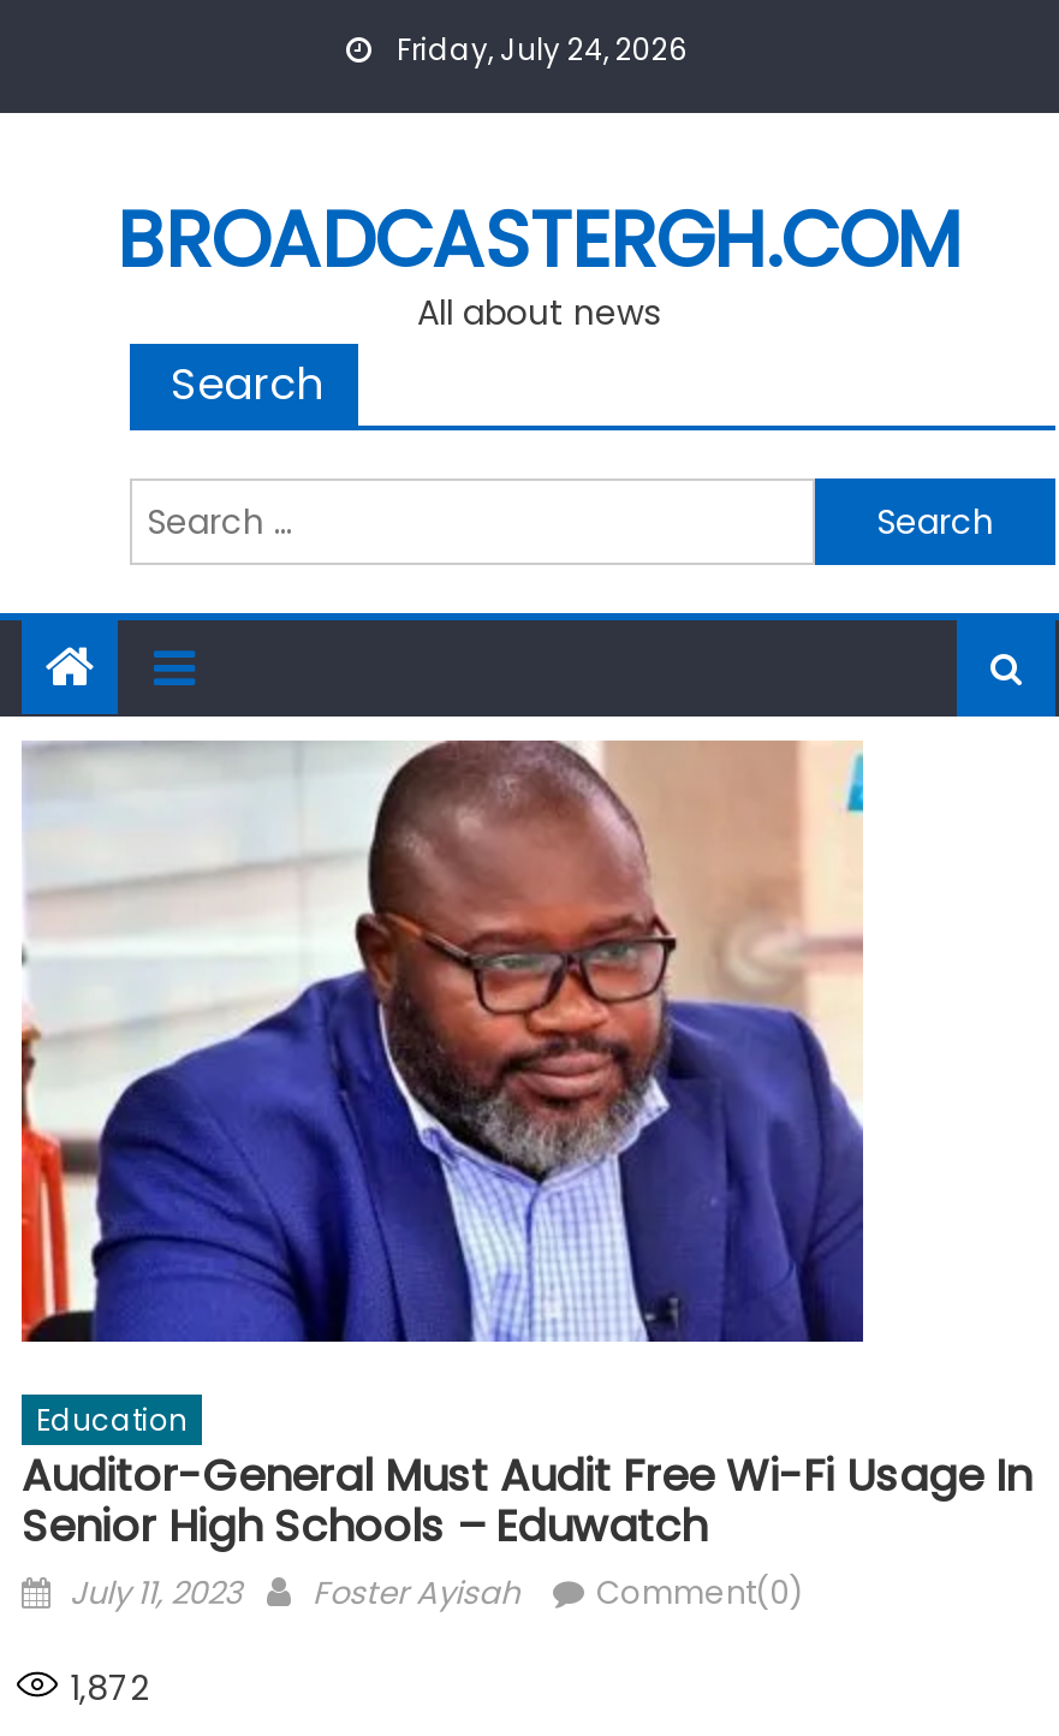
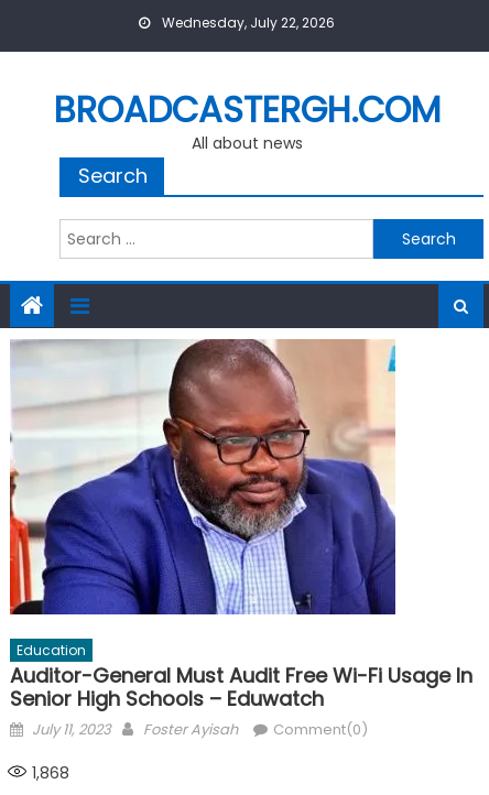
[389,29,688,70] Friday, July 24, 2026 -> [159,13,335,32] Wednesday, July 22, 2026
[70,1664,149,1712] 1,872 -> [32,762,69,784] 1,868

